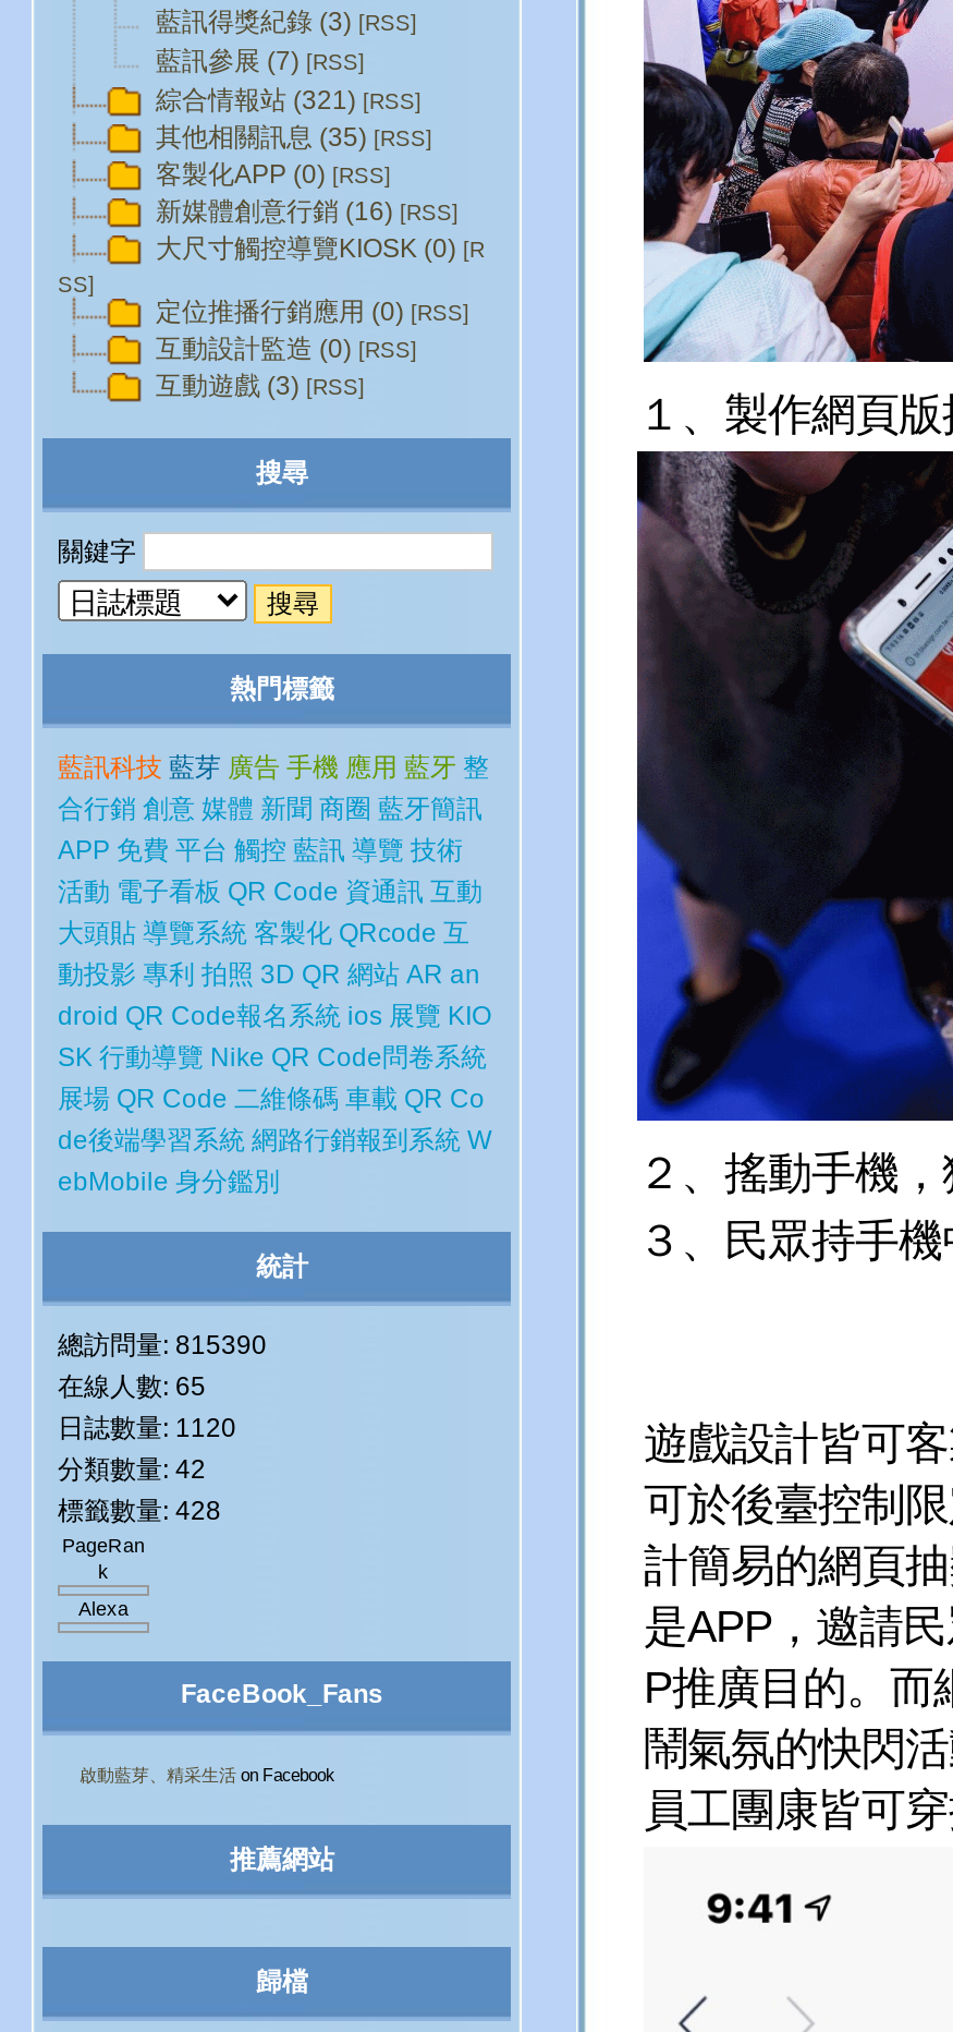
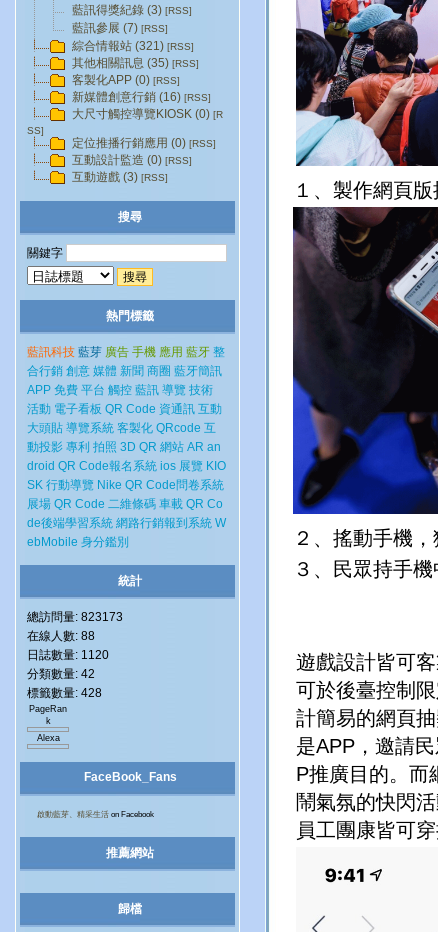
[58,1330,267,1360] 總訪問量: 815390 -> [27,610,123,624] 總訪問量: 823173
[58,1371,206,1402] 在線人數: 65 -> [27,629,95,643] 在線人數: 88

